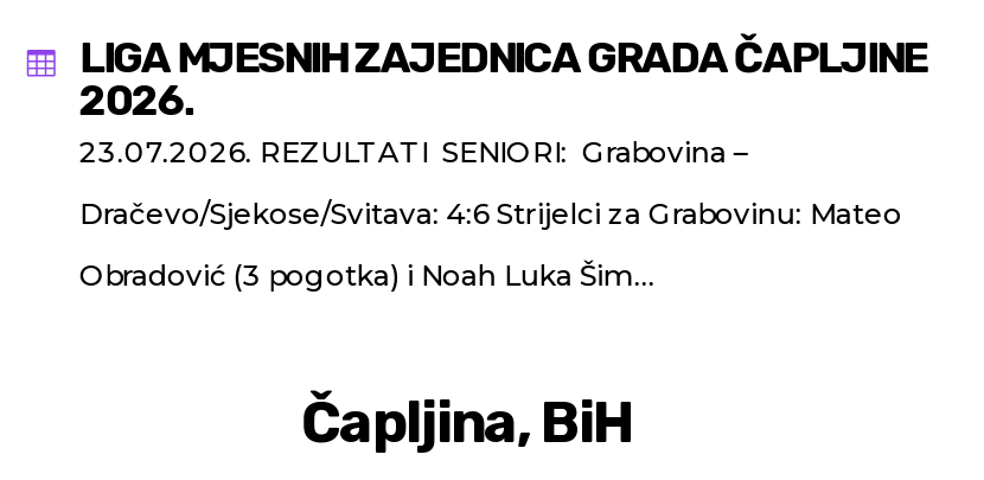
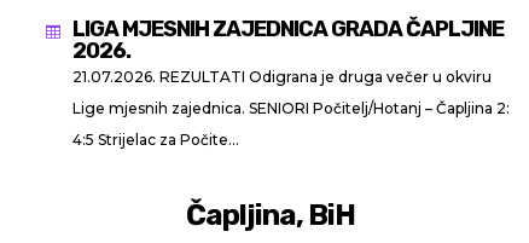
[79,133,748,168] 23.07.2026. REZULTATI SENIORI: Grabovina – -> [73,68,492,86] 21.07.2026. REZULTATI Odigrana je druga večer u okviru
[79,194,902,230] Dračevo/Sjekose/Svitava: 4:6 Strijelci za Grabovinu: Mateo -> [73,99,514,117] Lige mjesnih zajednica. SENIORI Počitelj/Hotanj – Čapljina 2:
[79,256,655,292] Obradović (3 pogotka) i Noah Luka Šim... -> [73,131,240,149] 4:5 Strijelac za Počite...

